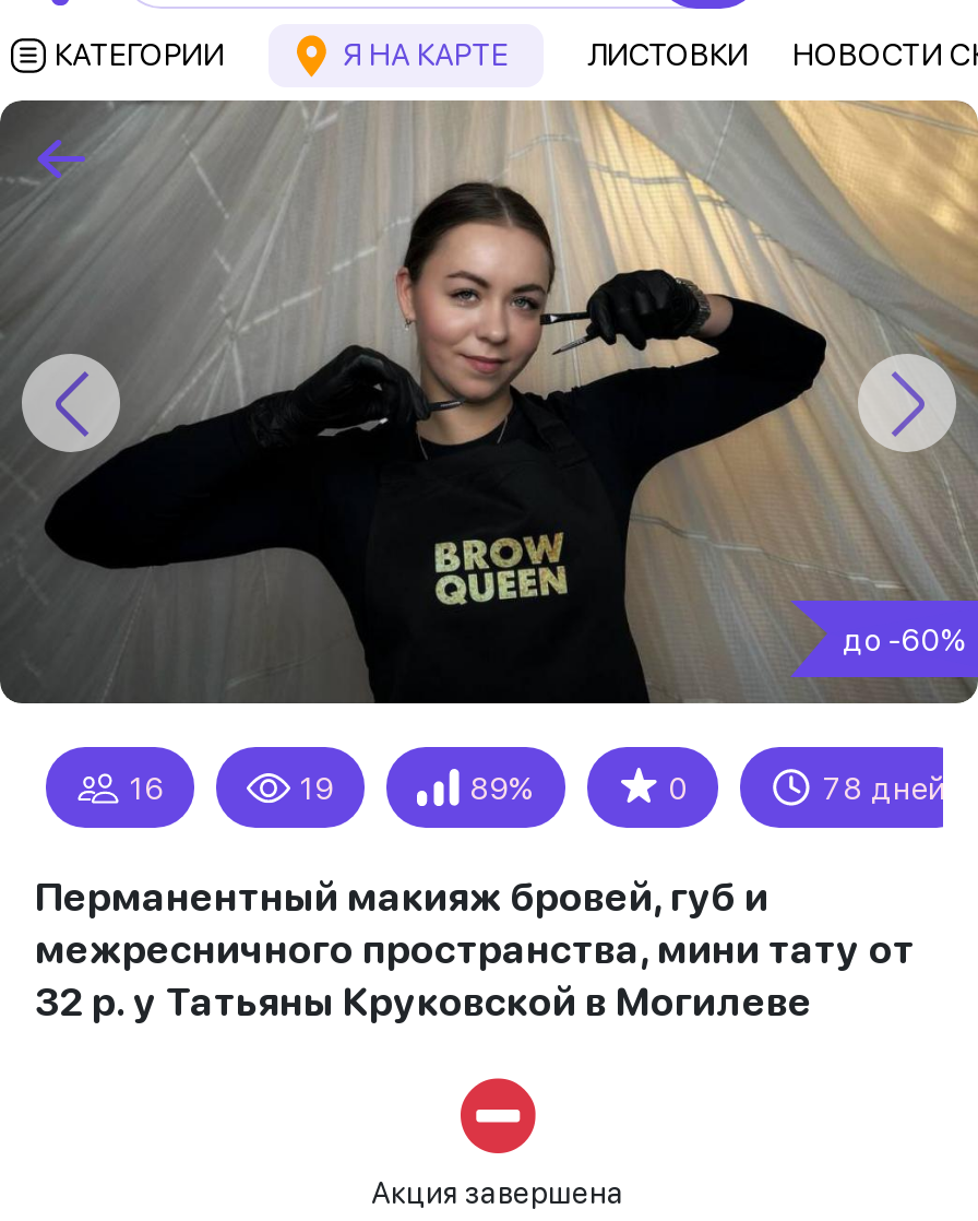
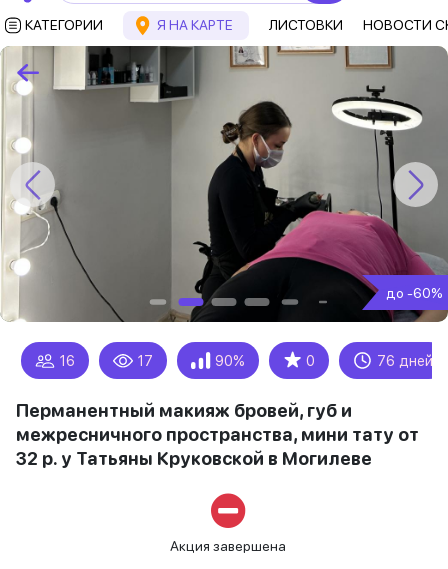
[7,98,971,806] [image] | 19 -> [3,46,445,369] [image] | 17
[469,771,535,806] 89% -> [215,353,245,369] 90%
[823,771,945,806] 78 дней -> [377,353,433,369] 76 дней

